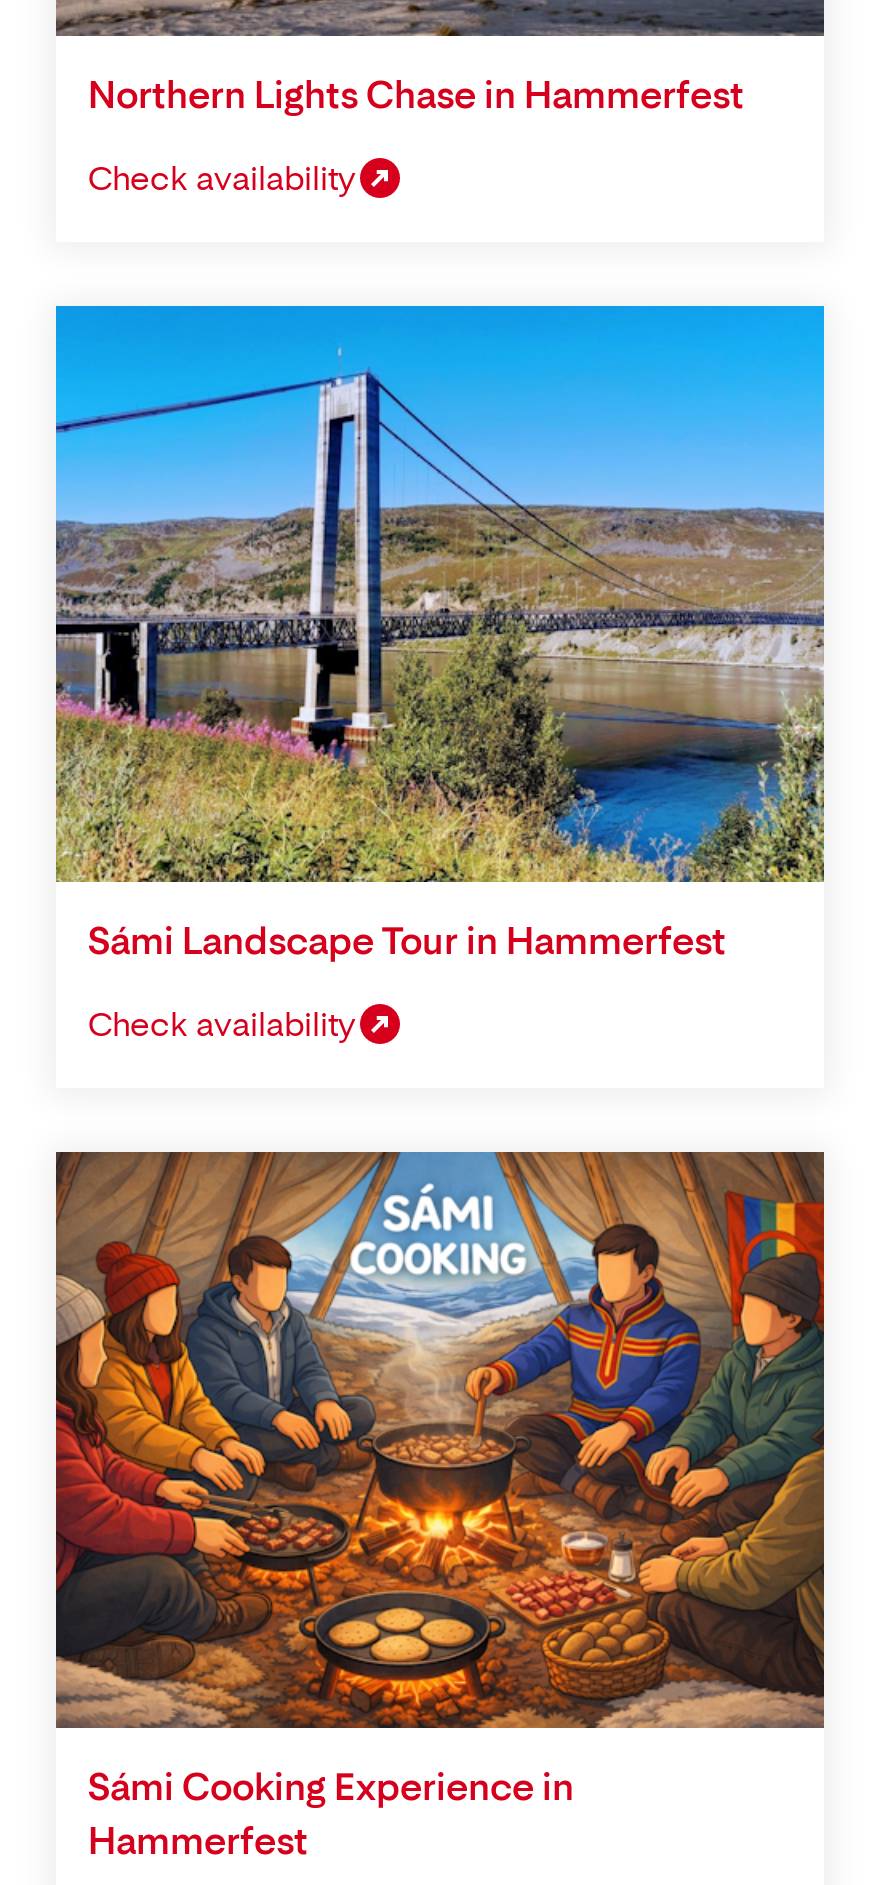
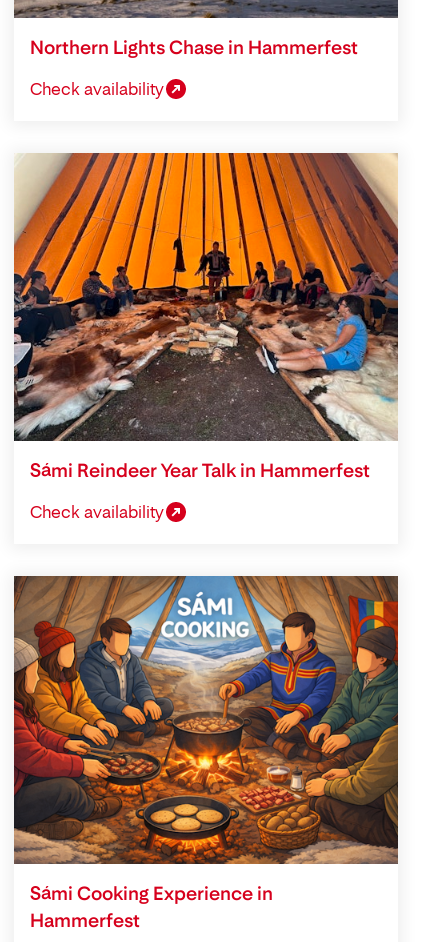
[54,304,826,962] [image] | Sámi Landscape Tour in Hammerfest -> [13,152,399,481] [image] | Sámi Reindeer Year Talk in Hammerfest

